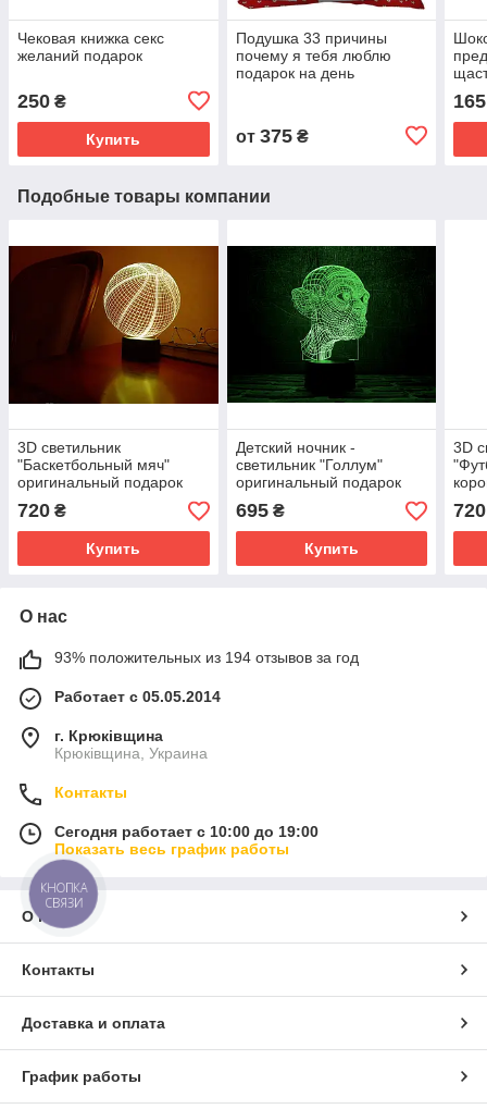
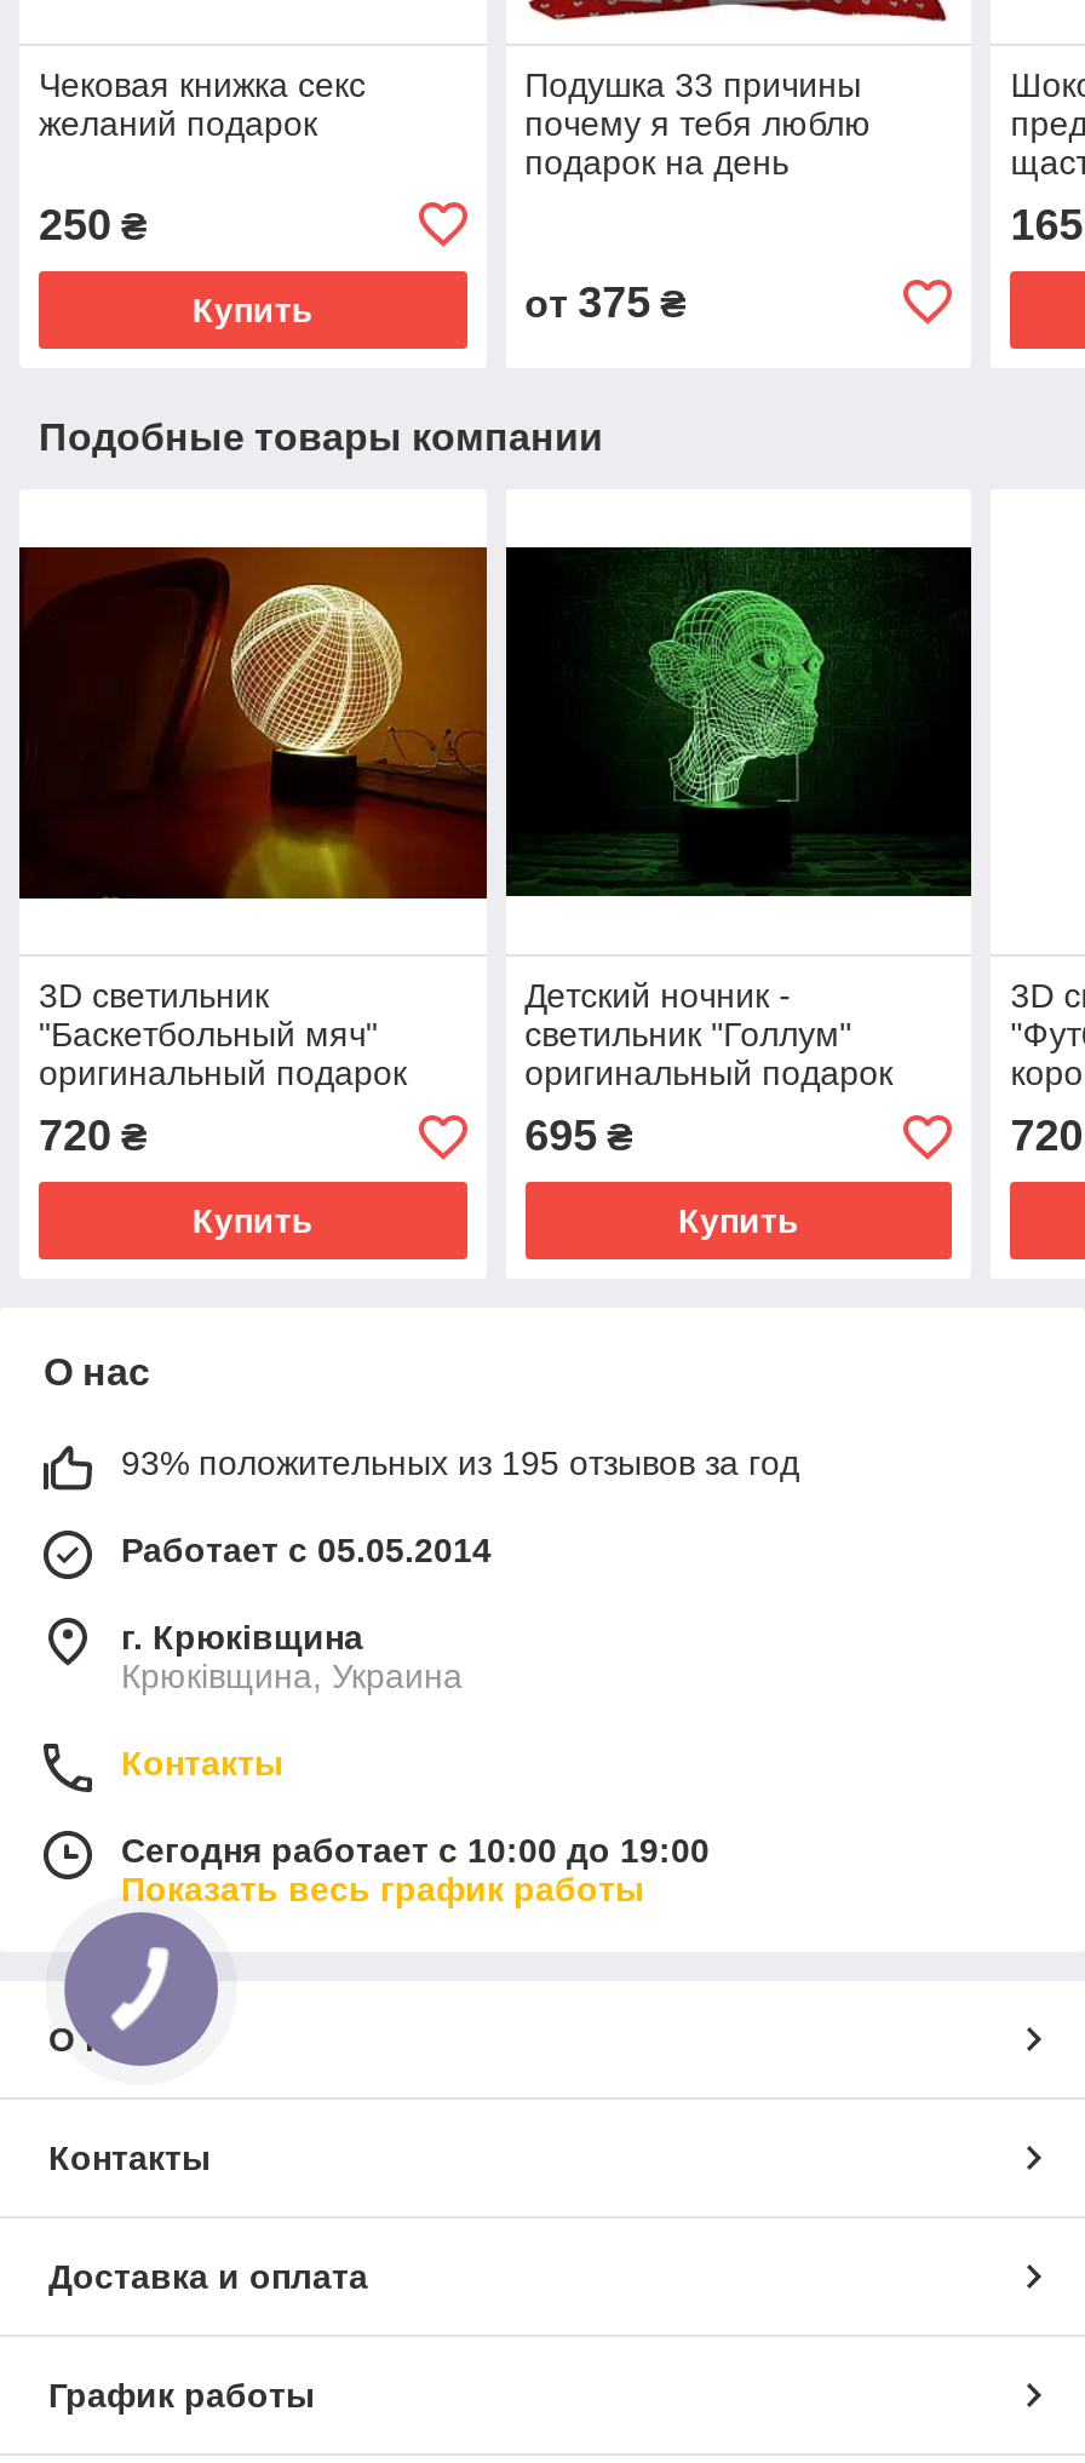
[54,649,359,667] 93% положительных из 194 отзывов за год -> [121,1445,799,1483] 93% положительных из 195 отзывов за год
[40,880,87,911] КНОПКА | СВЯЗИ -> none

